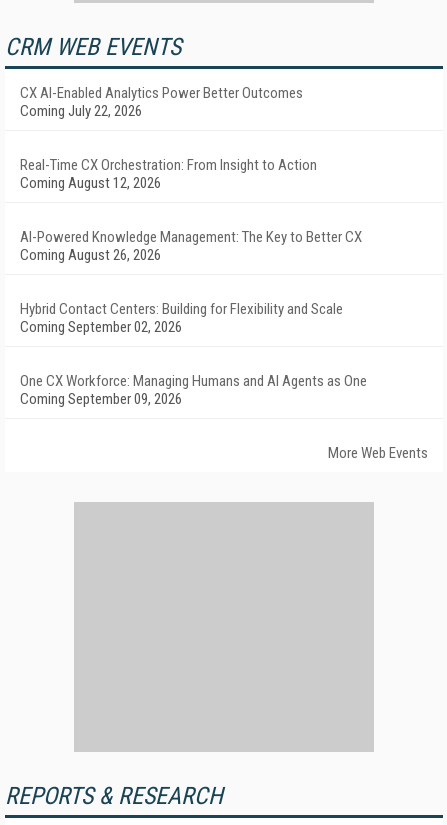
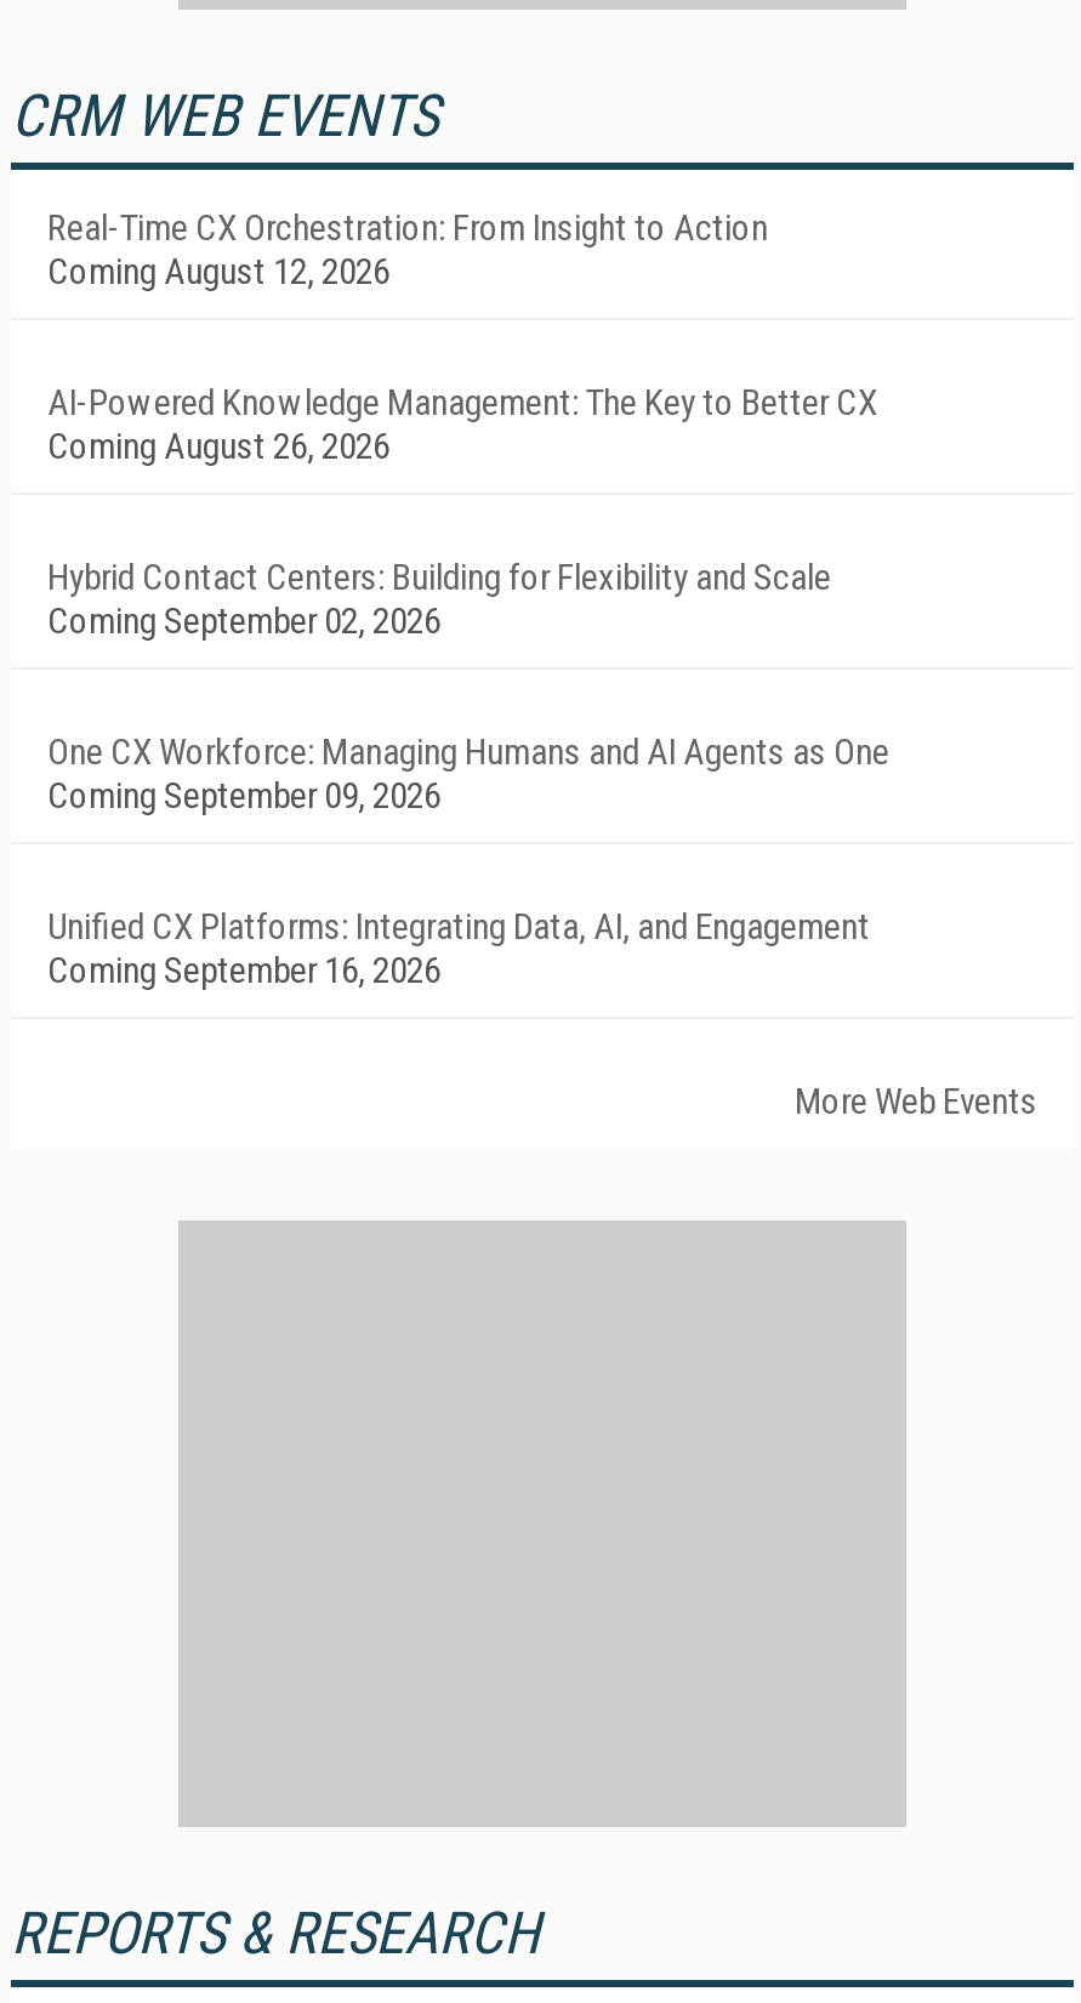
[20,84,303,120] CX AI-Enabled Analytics Power Better Outcomes | Coming July 22, 2026 -> none
moved [20,156,367,408] -> [47,206,889,818]: Real-Time CX Orchestration: From Insight to Action | Coming August 12, 2026 | AI-Powered Knowledge Management: The Key to Better CX | Coming August 26, 2026 | Hybrid Contact Centers: Building for Flexibility and Scale | Coming September 02, 2026 | One CX Workforce: Managing Humans and AI Agents as One | Coming September 09, 2026
none -> [47,905,870,992] Unified CX Platforms: Integrating Data, AI, and Engagement | Coming September 16, 2026

